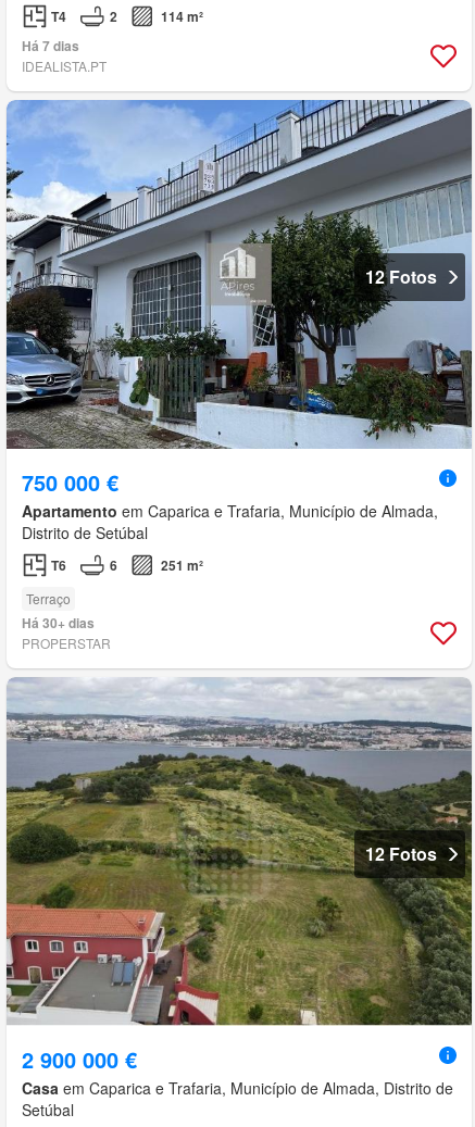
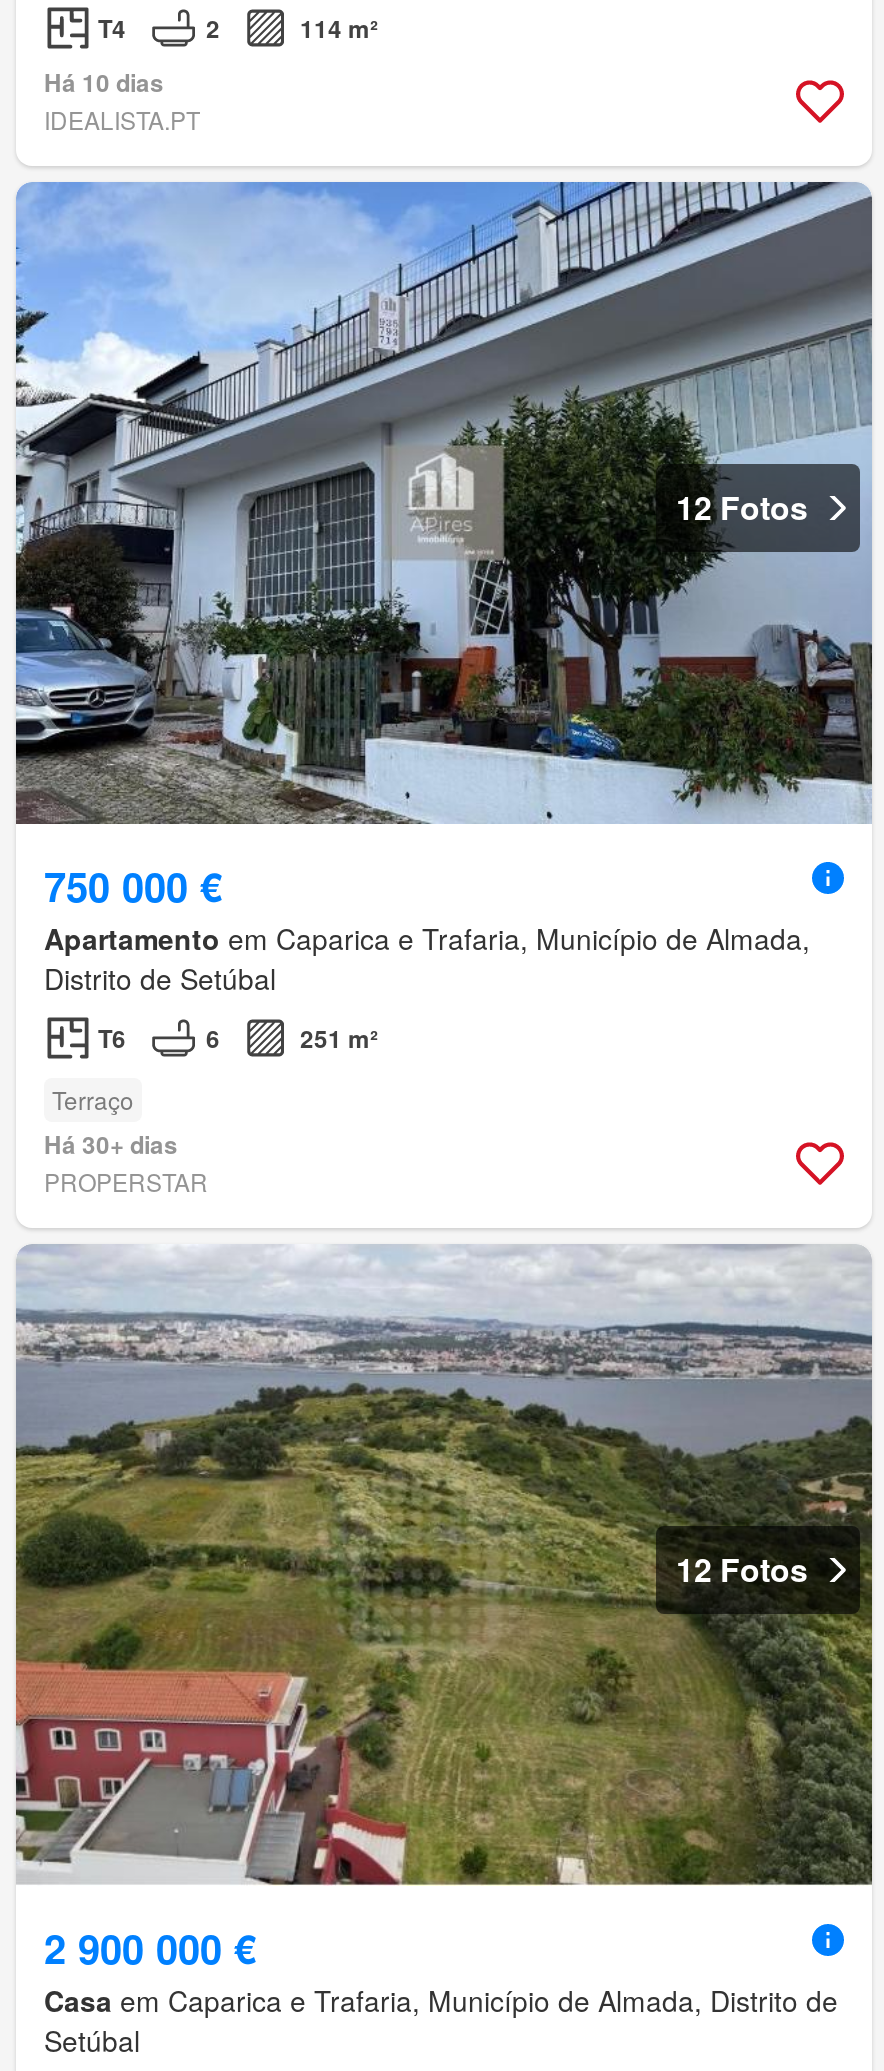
[22,36,79,55] Há 7 dias -> [44,64,164,100] Há 10 dias

